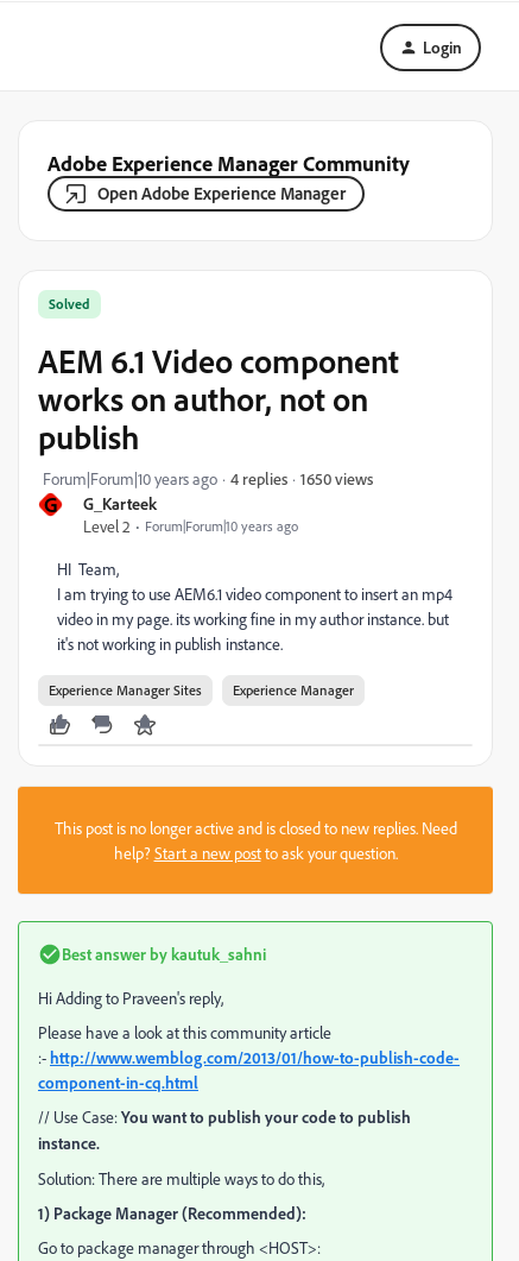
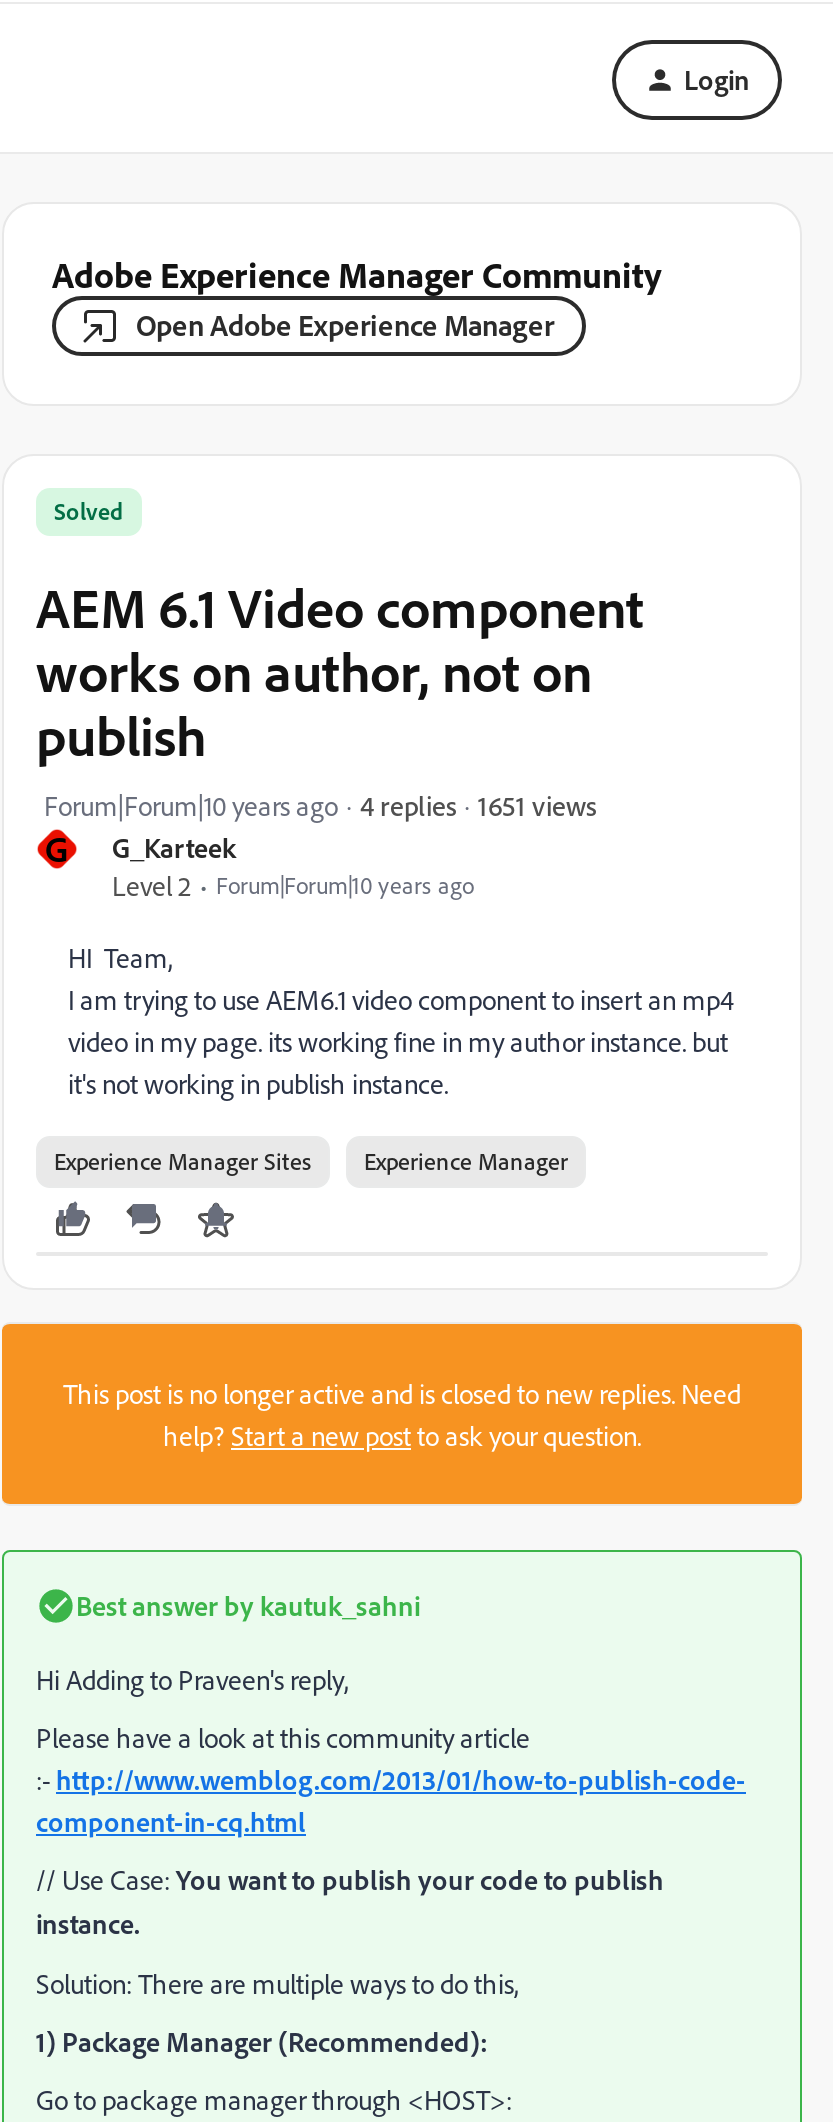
[300,468,373,488] 1650 views -> [478,787,596,821] 1651 views

